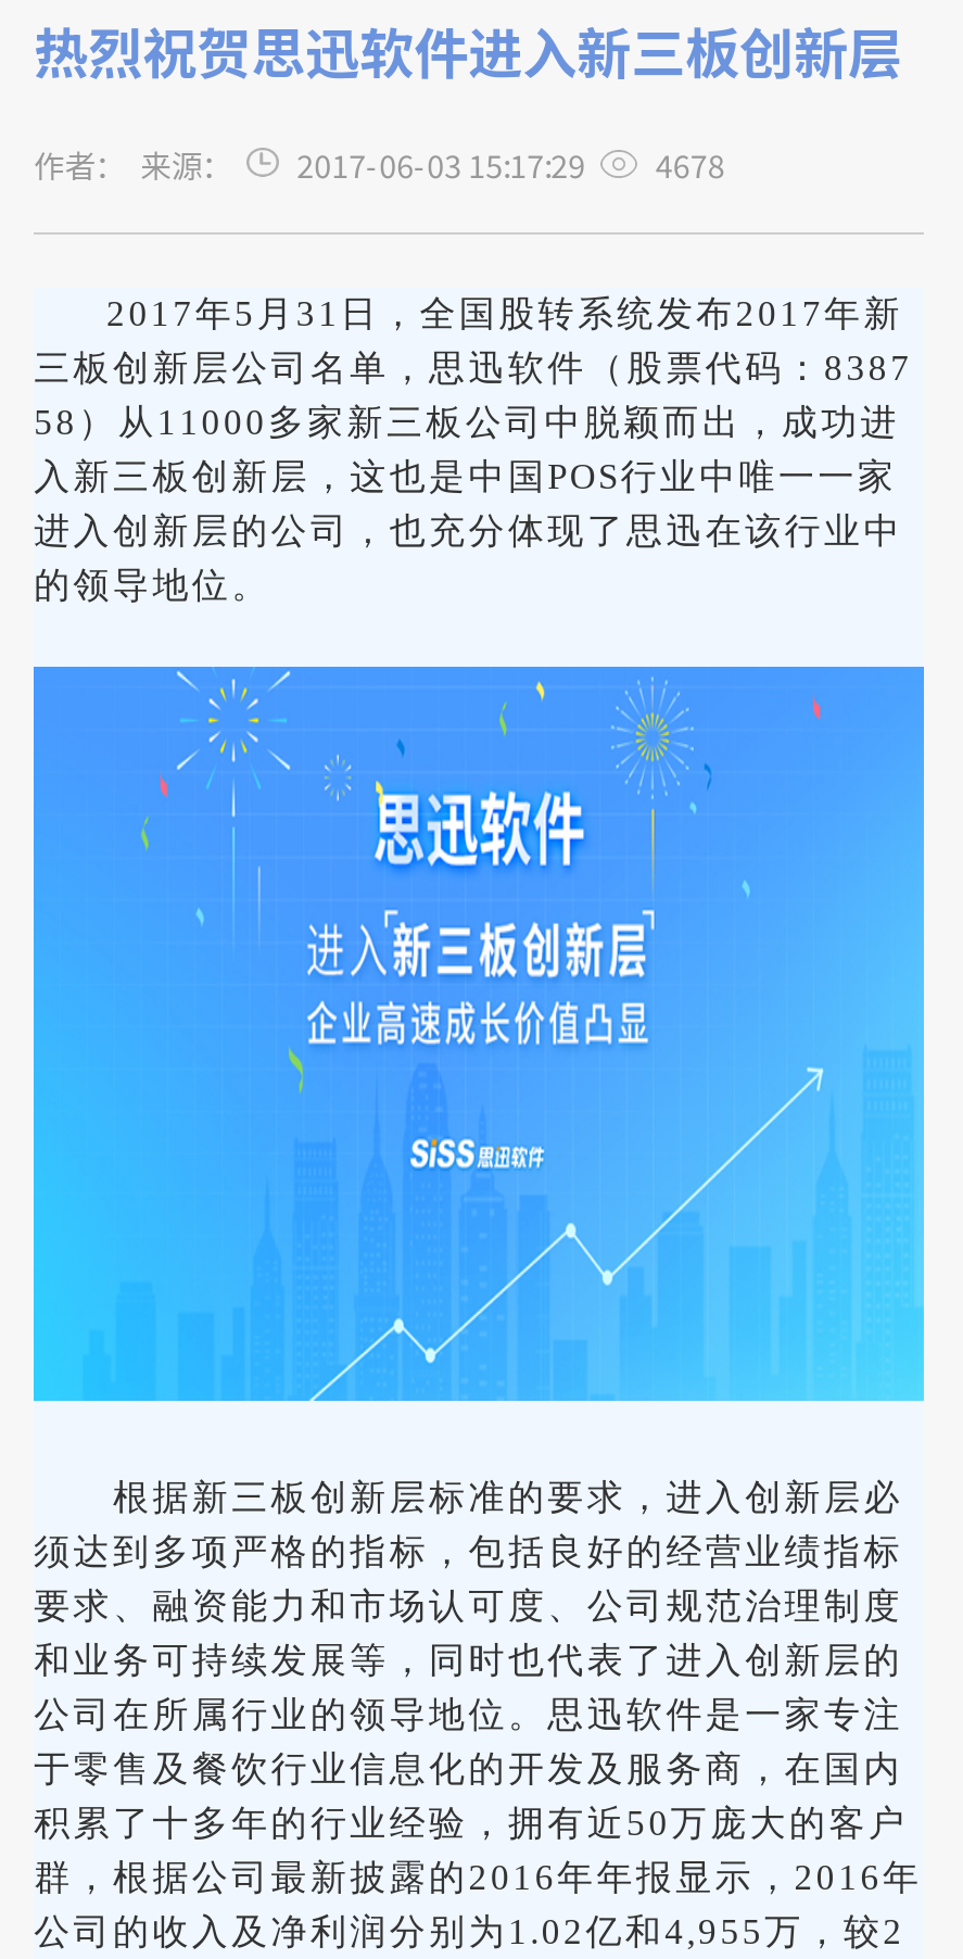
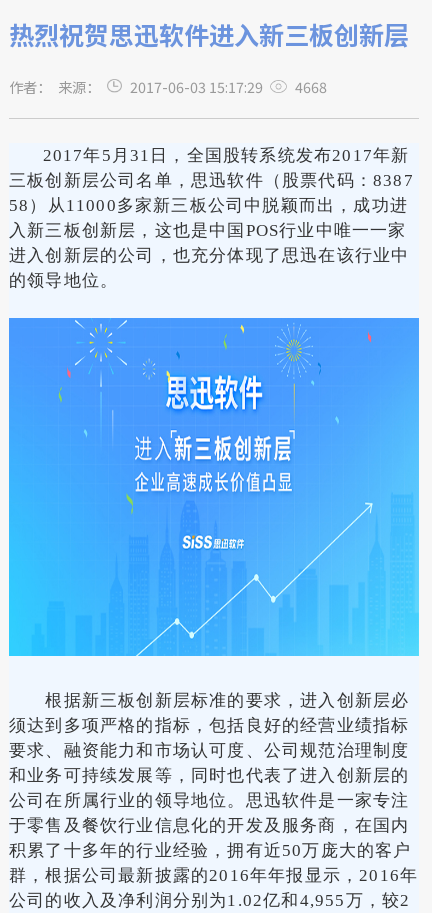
[34,141,725,186] 作者： 来源： 2017-06-03 15:17:29 4678 -> [9,76,327,97] 作者： 来源： 2017-06-03 15:17:29 4668

